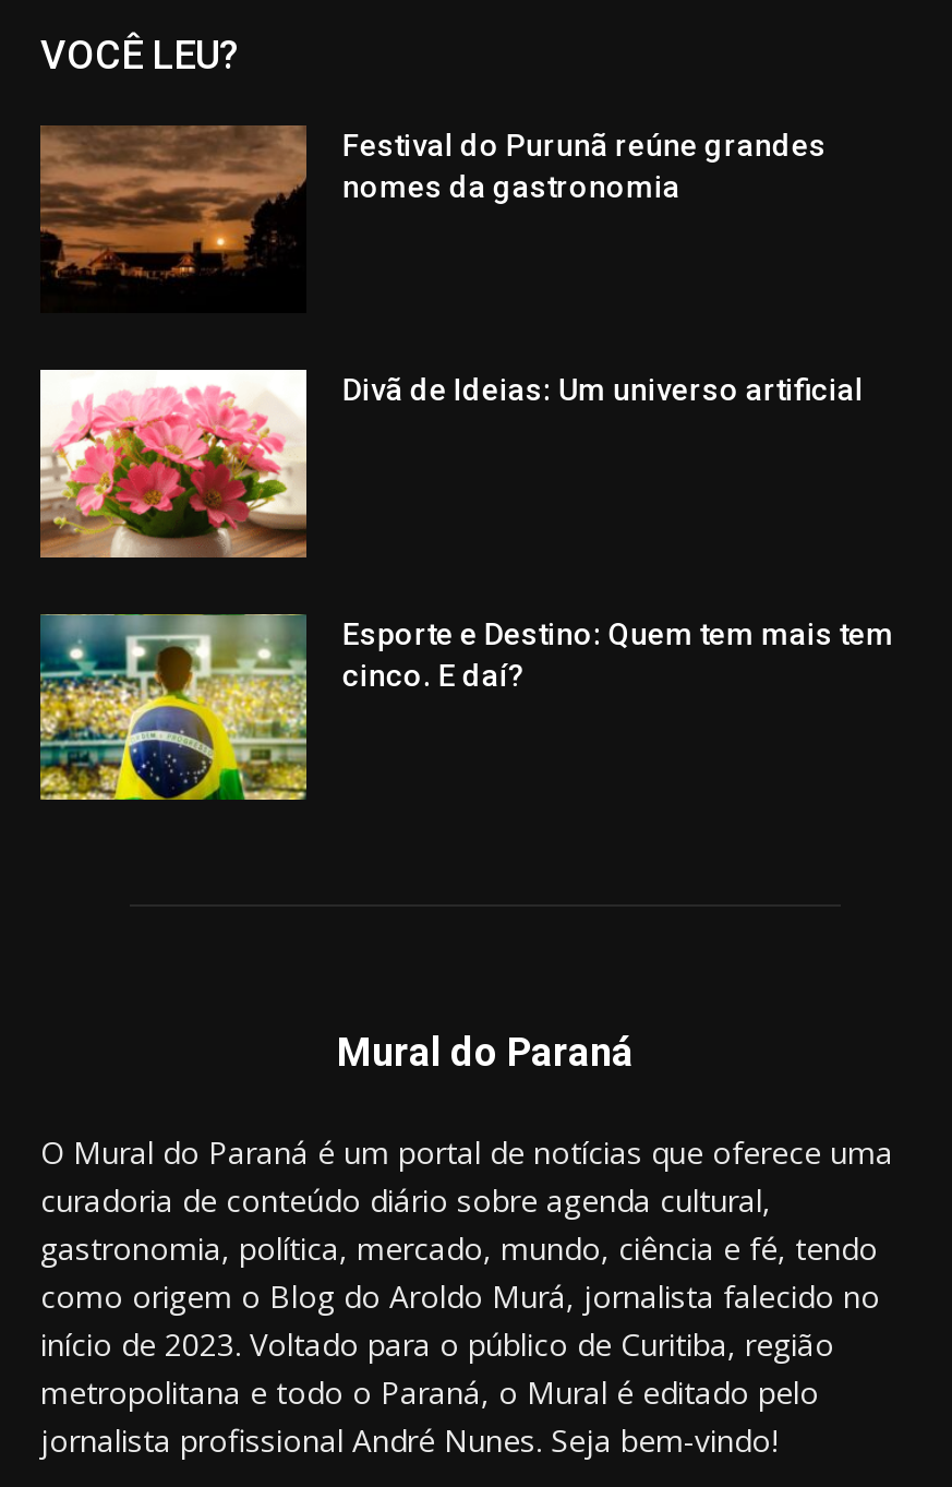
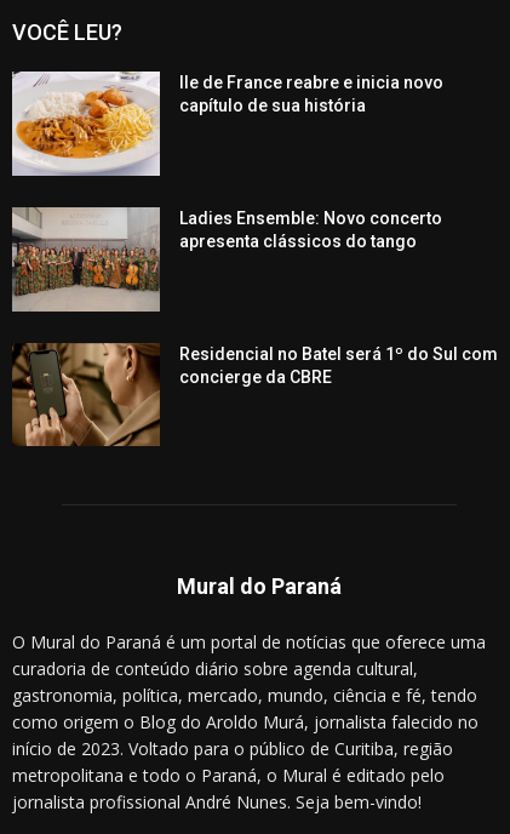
[40,125,826,313] [image] | Festival do Purunã reúne grandes | nomes da gastronomia -> [11,70,444,177] [image] | Ile de France reabre e inicia novo | capítulo de sua história
[38,368,863,557] [image] | Divã de Ideias: Um universo artificial -> [11,206,443,312] [image] | Ladies Ensemble: Novo concerto | apresenta clássicos do tango
[38,612,894,802] [image] | Esporte e Destino: Quem tem mais tem | cinco. E daí? -> [11,342,498,447] [image] | Residencial no Batel será 1º do Sul com | concierge da CBRE

